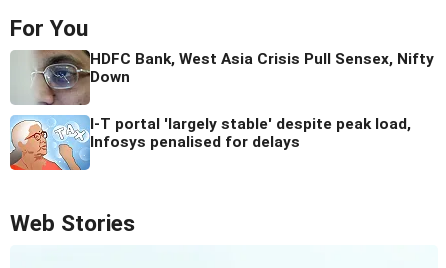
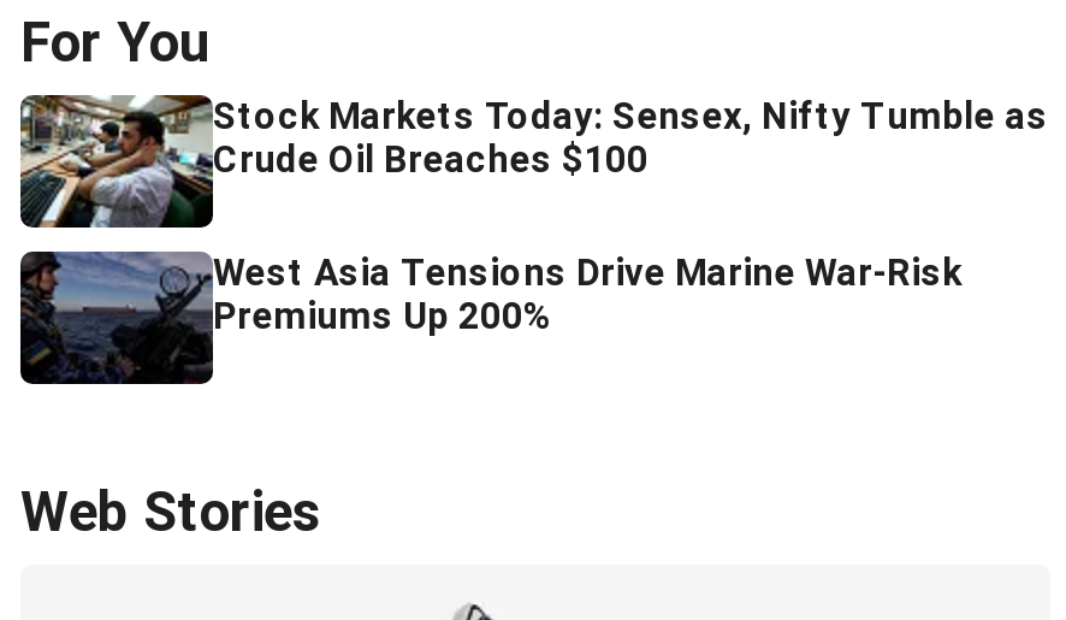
[10,49,434,106] [image] | HDFC Bank, West Asia Crisis Pull Sensex, Nifty | Down -> [20,93,1048,230] [image] | Stock Markets Today: Sensex, Nifty Tumble as | Crude Oil Breaches $100
[9,114,411,171] [image] | I-T portal 'largely stable' despite peak load, | Infosys penalised for delays -> [18,249,961,386] [image] | West Asia Tensions Drive Marine War-Risk | Premiums Up 200%

